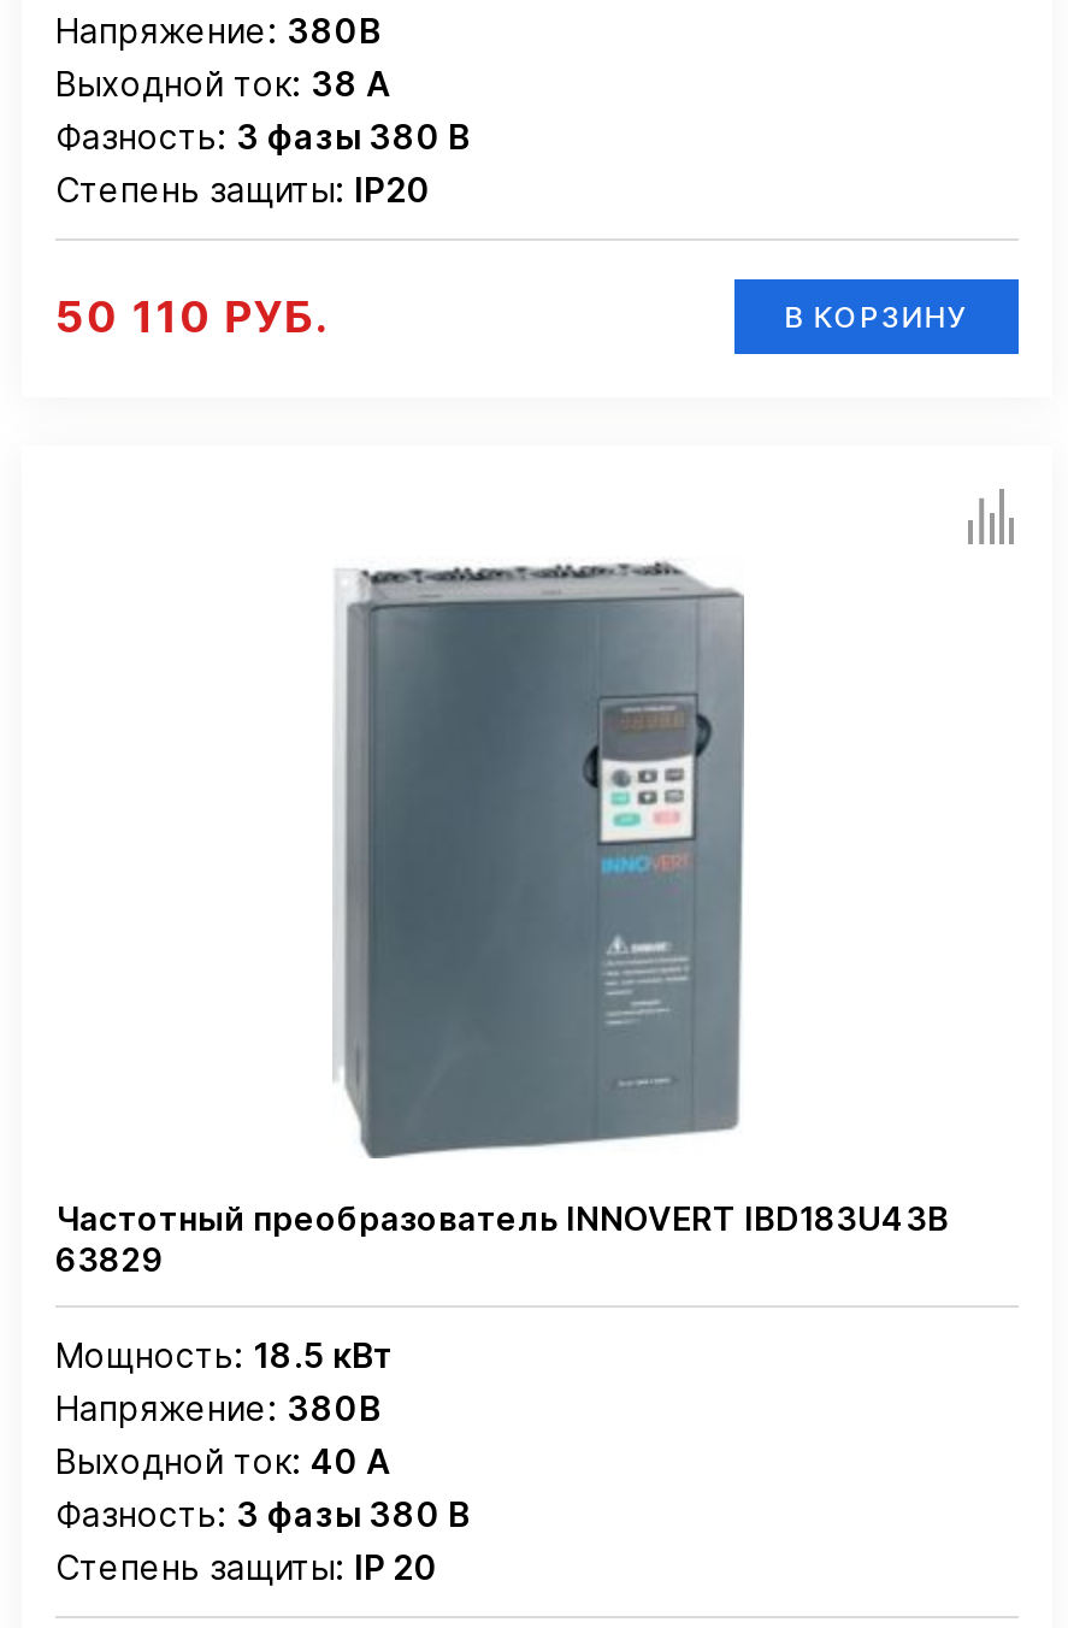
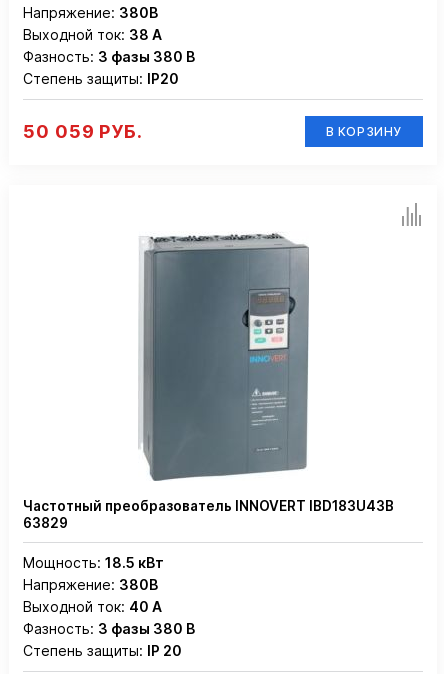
[55,290,330,341] 50 110 РУБ. -> [23,120,143,141] 50 059 РУБ.

